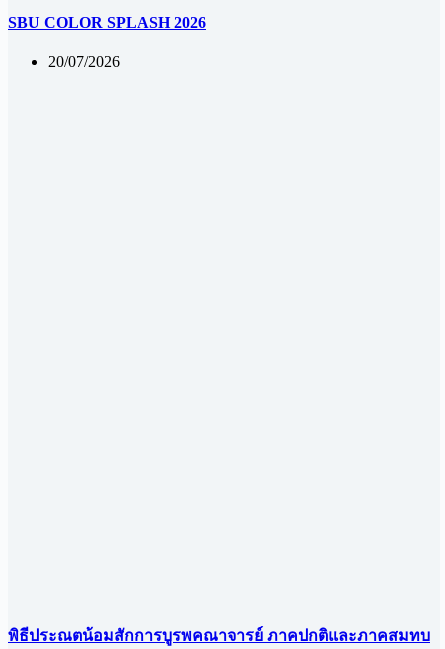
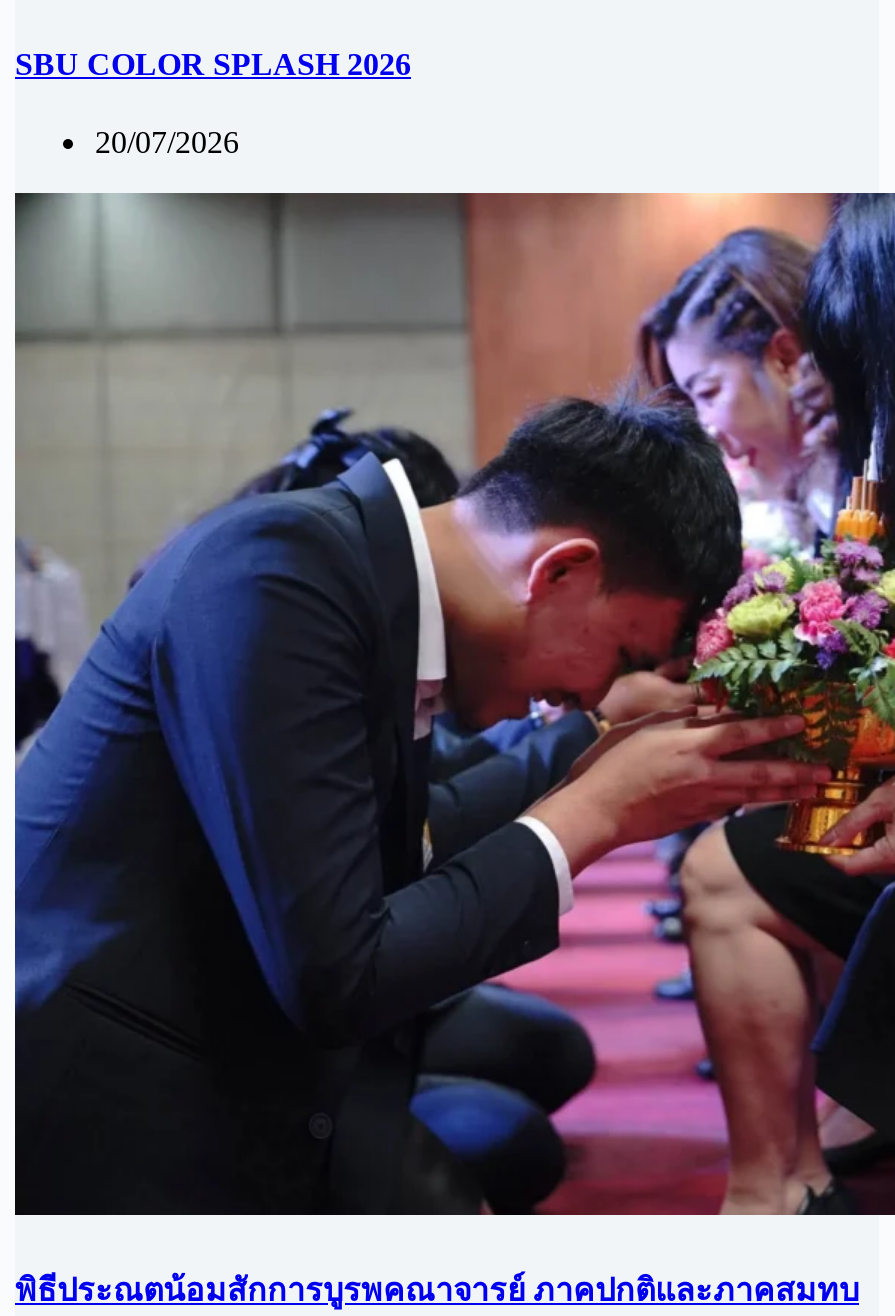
none -> [13,191,889,1217] [image]

